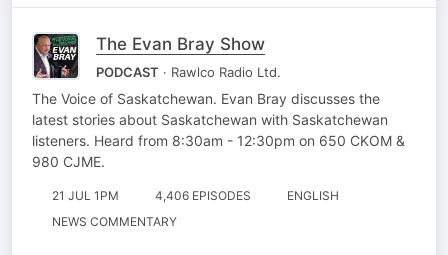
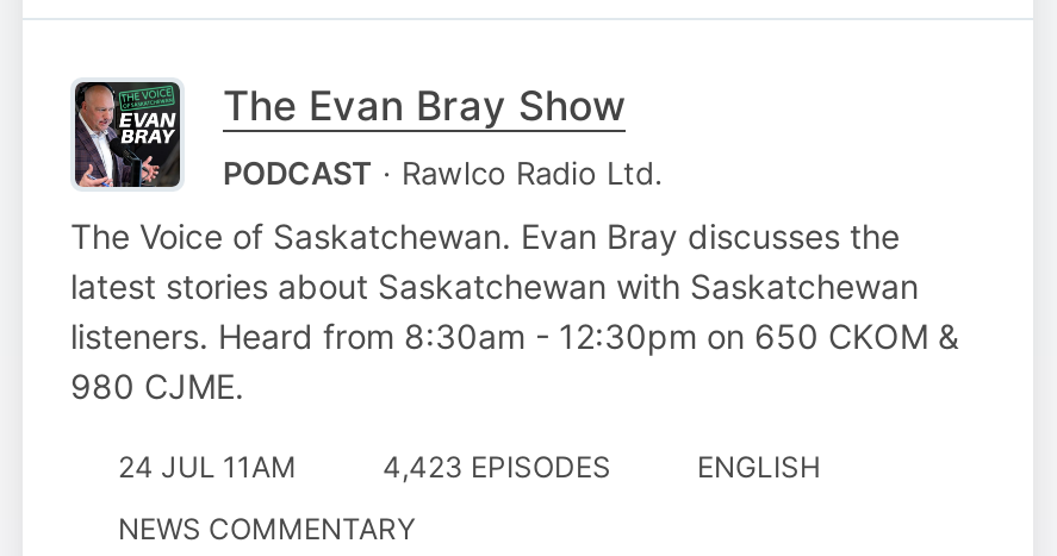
[52,188,119,203] 21 JUL 1PM -> [118,449,297,485] 24 JUL 11AM
[155,188,251,203] 4,406 EPISODES -> [383,449,611,485] 4,423 EPISODES

